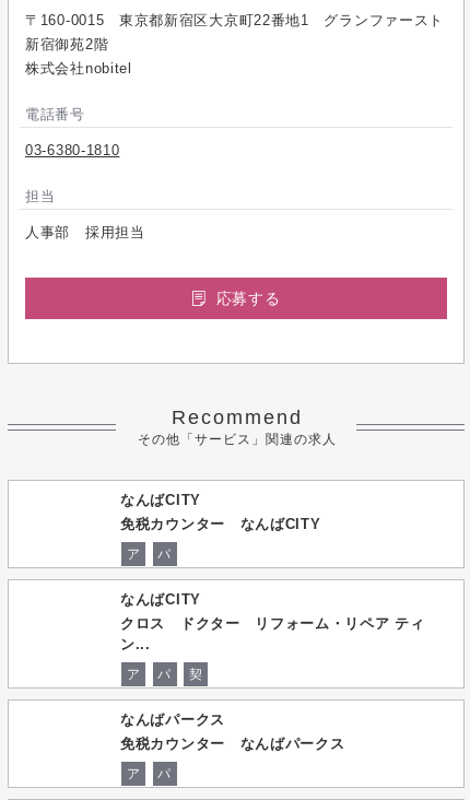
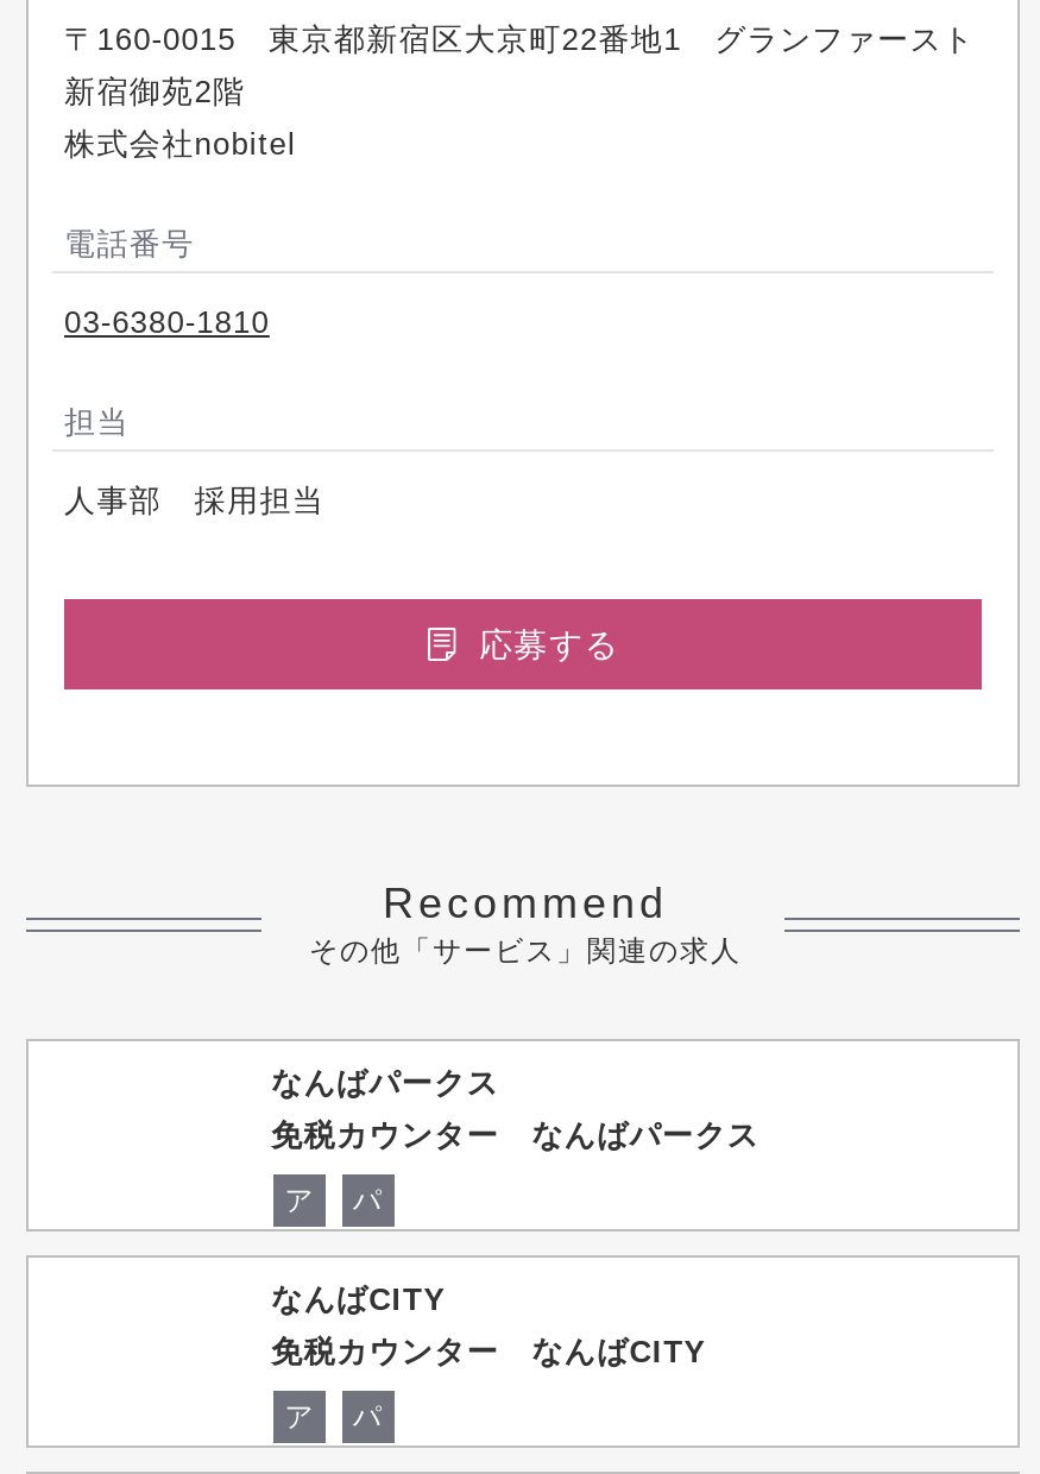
[120,492,201,508] なんばCITY -> none
moved [120,516,321,532] -> [271,1334,707,1370]: 免税カウンター なんばCITY
[120,615,425,682] クロス ドクター リフォーム・リペア ティ | ン... | ア | パ | 契 -> none
moved [120,712,225,728] -> [271,1065,499,1101]: なんばパークス
moved [120,736,345,752] -> [271,1118,759,1153]: 免税カウンター なんばパークス

